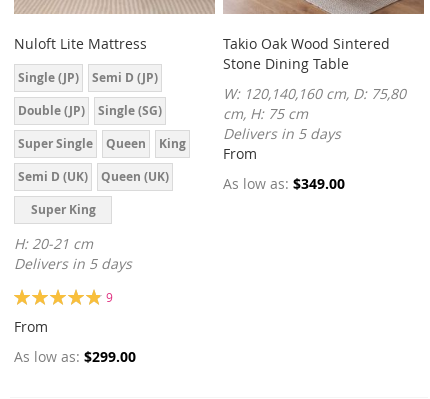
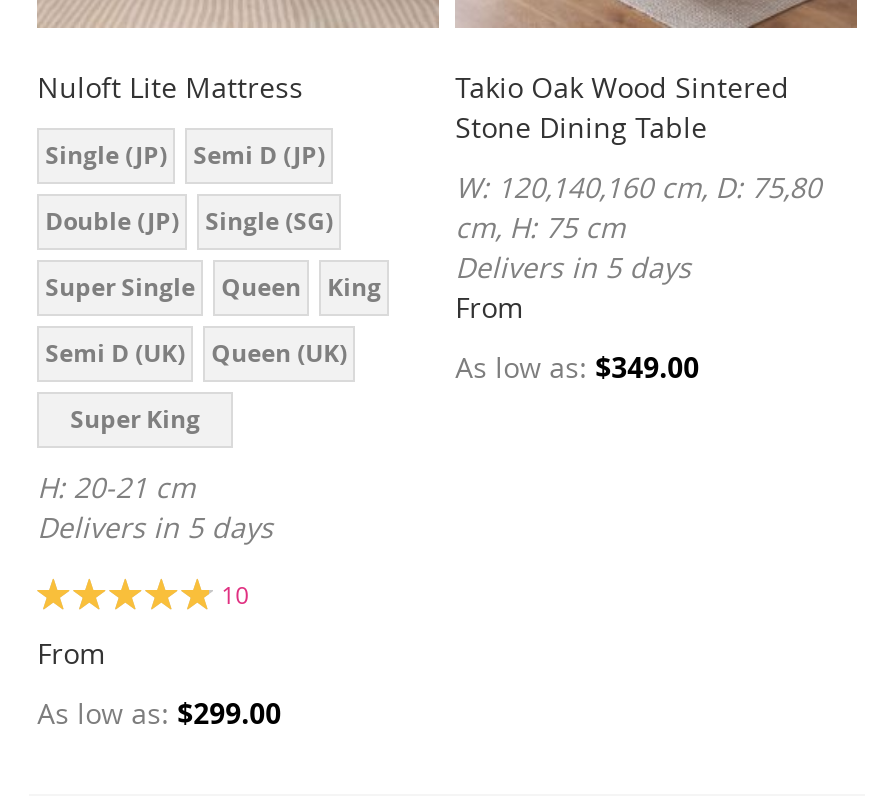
[106,289,113,305] 9 -> [221,578,249,610] 10

